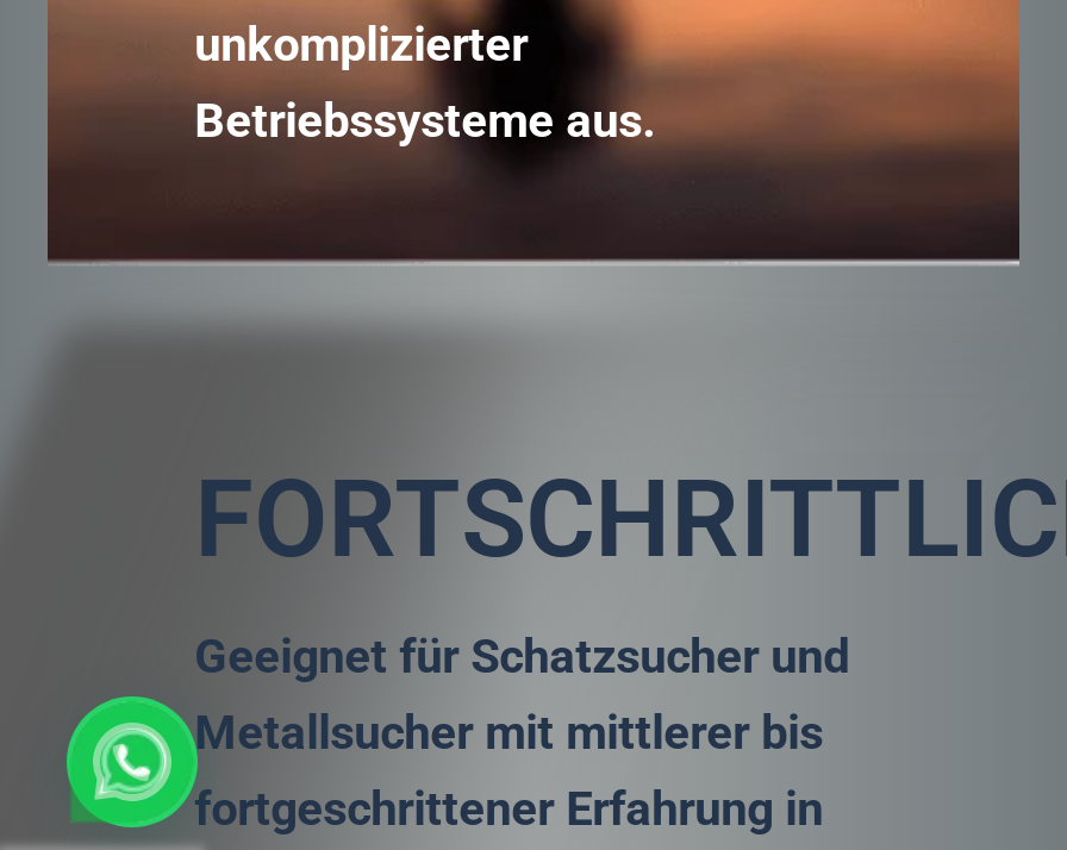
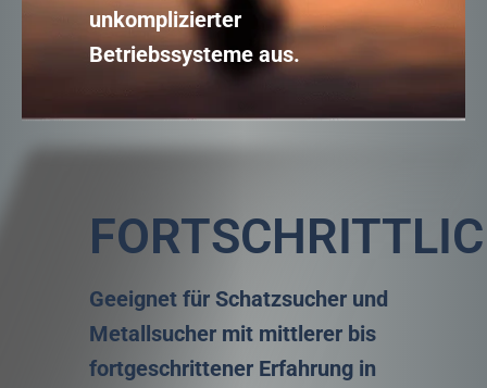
[64,695,200,829] [image] -> none

